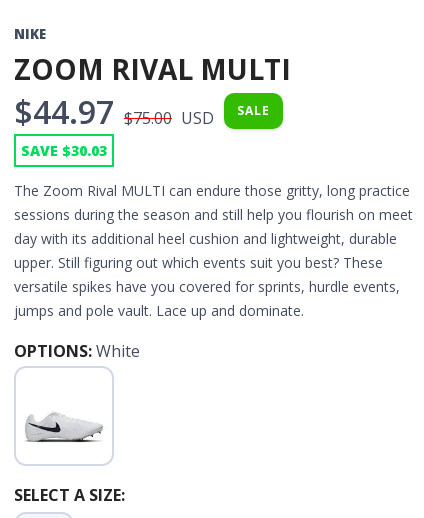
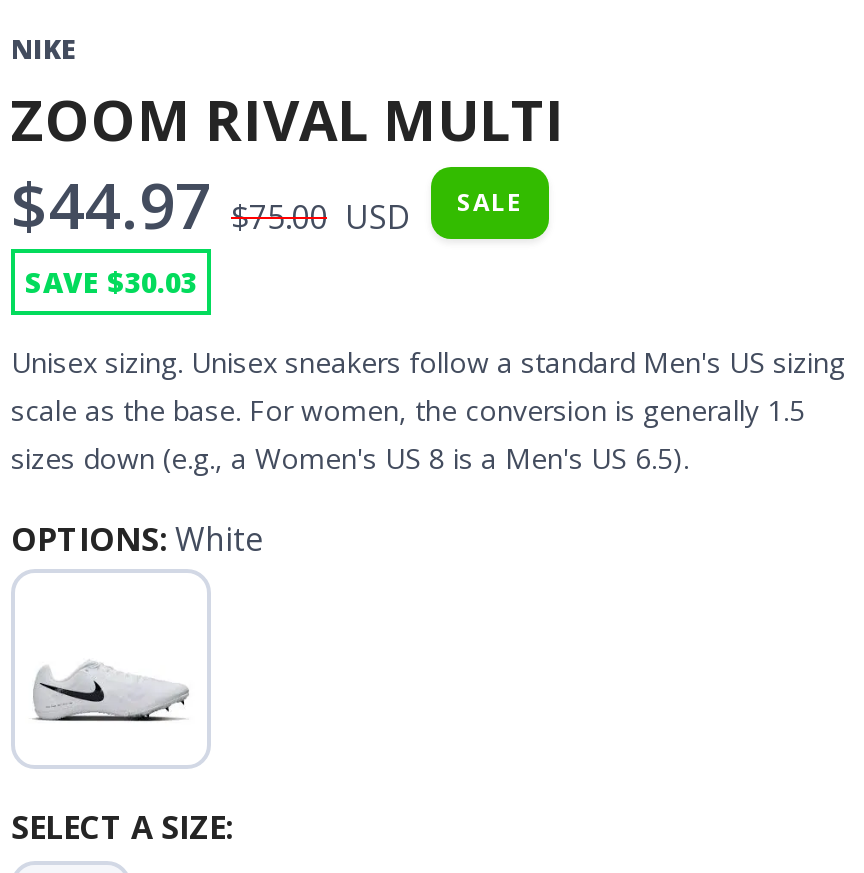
[14,181,413,320] The Zoom Rival MULTI can endure those gritty, long practice | sessions during the season and still help you flourish on meet | day with its additional heel cushion and lightweight, durable | upper. Still figuring out which events suit you best? These | versatile spikes have you covered for sprints, hurdle events, | jumps and pole vault. Lace up and dominate. -> [11,343,845,477] Unisex sizing. Unisex sneakers follow a standard Men's US sizing | scale as the base. For women, the conversion is generally 1.5 | sizes down (e.g., a Women's US 8 is a Men's US 6.5).

